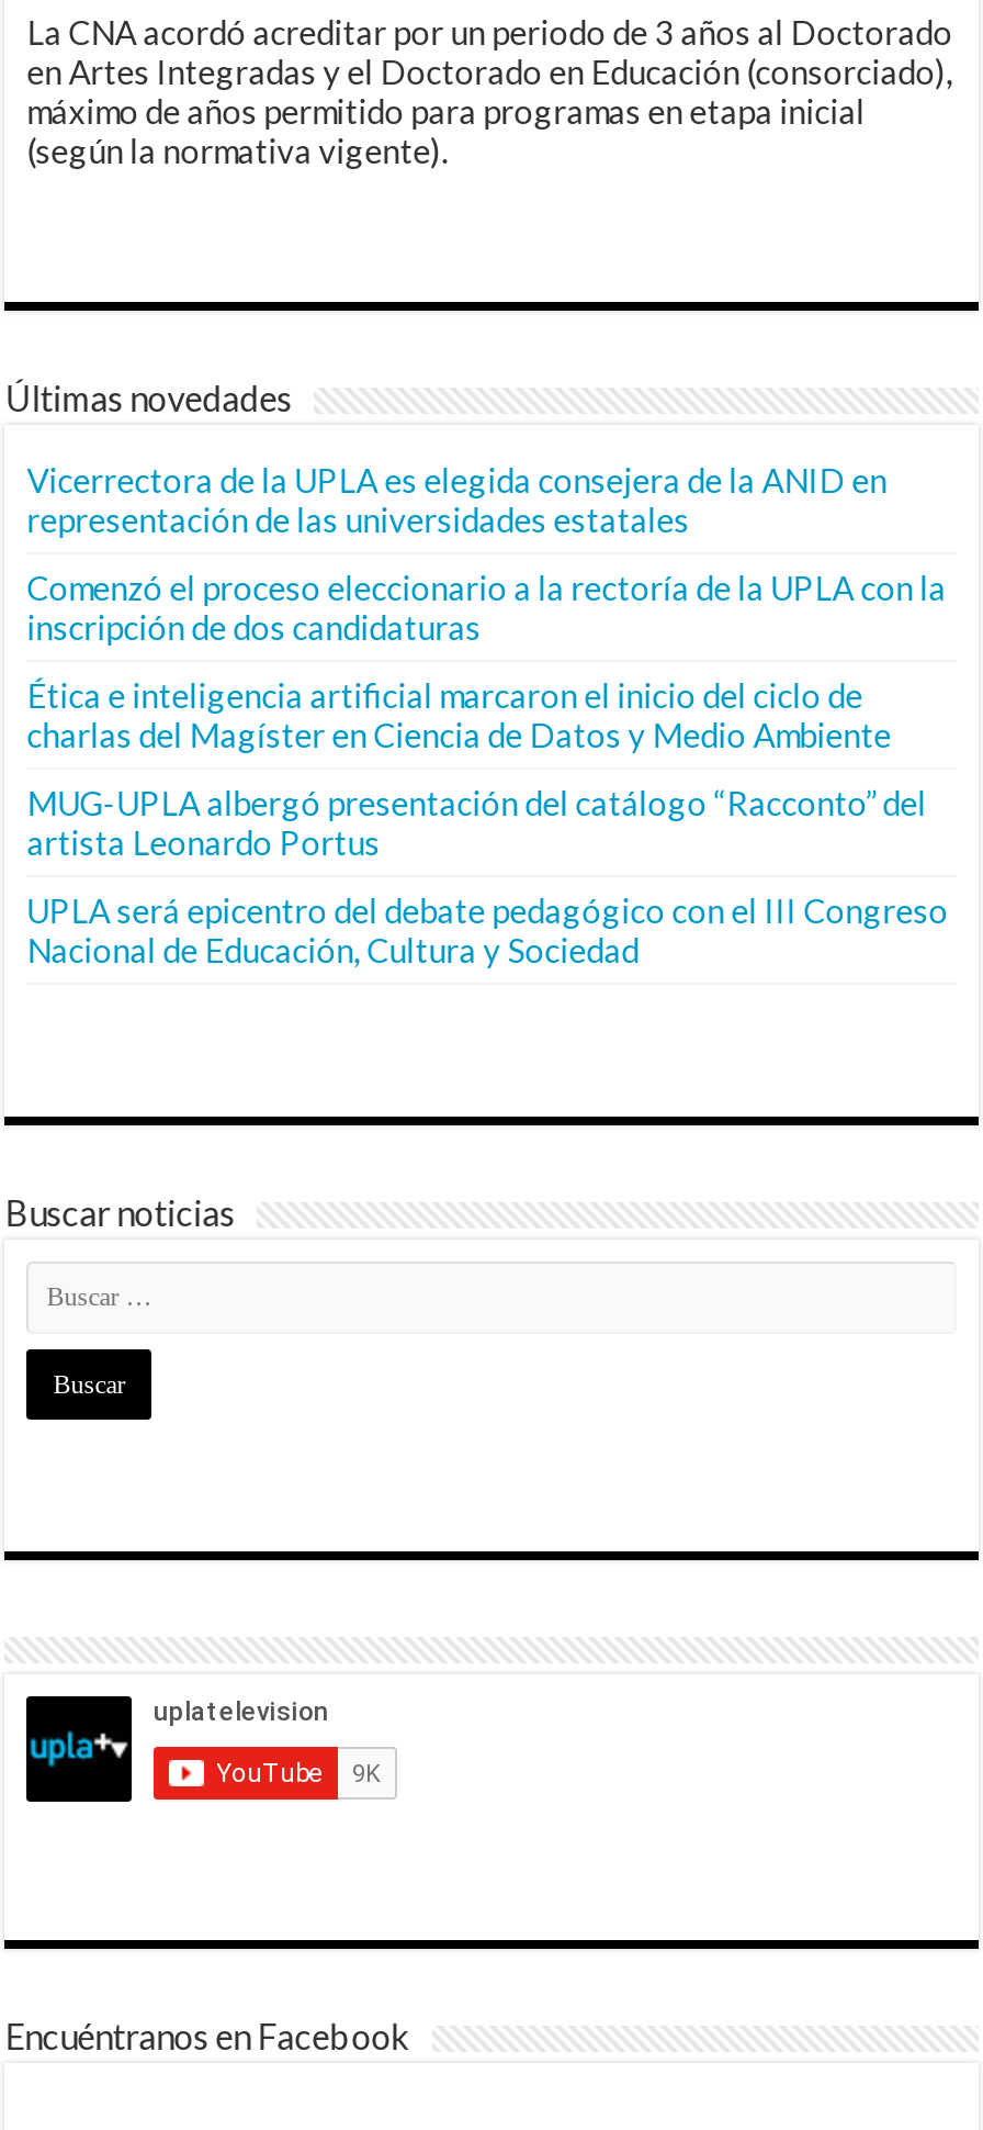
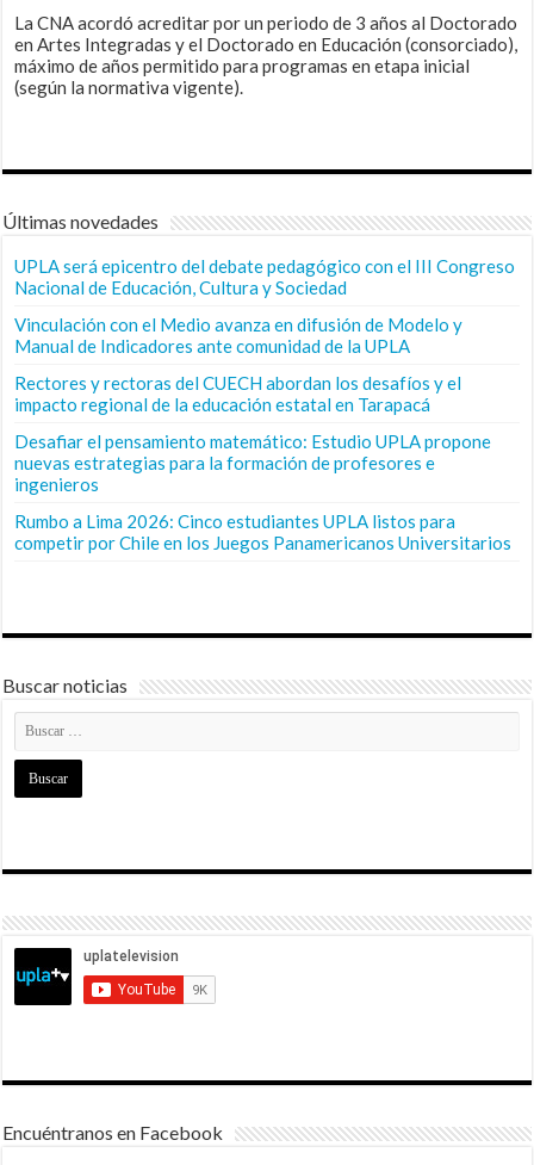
[27,459,946,861] Vicerrectora de la UPLA es elegida consejera de la ANID en | representación de las universidades estatales | Comenzó el proceso eleccionario a la rectoría de la UPLA con la | inscripción de dos candidaturas | Ética e inteligencia artificial marcaron el inicio del ciclo de | charlas del Magíster en Ciencia de Datos y Medio Ambiente | MUG-UPLA albergó presentación del catálogo “Racconto” del | artista Leonardo Portus -> none
moved [27,890,948,969] -> [15,255,515,298]: UPLA será epicentro del debate pedagógico con el III Congreso | Nacional de Educación, Cultura y Sociedad
none -> [15,313,512,553] Vinculación con el Medio avanza en difusión de Modelo y | Manual de Indicadores ante comunidad de la UPLA | Rectores y rectoras del CUECH abordan los desafíos y el | impacto regional de la educación estatal en Tarapacá | Desafiar el pensamiento matemático: Estudio UPLA propone | nuevas estrategias para la formación de profesores e | ingenieros | Rumbo a Lima 2026: Cinco estudiantes UPLA listos para | competir por Chile en los Juegos Panamericanos Universitarios

